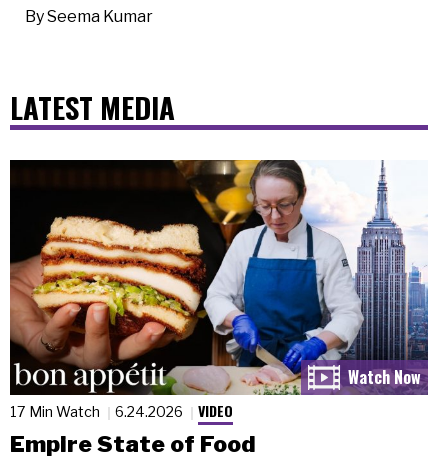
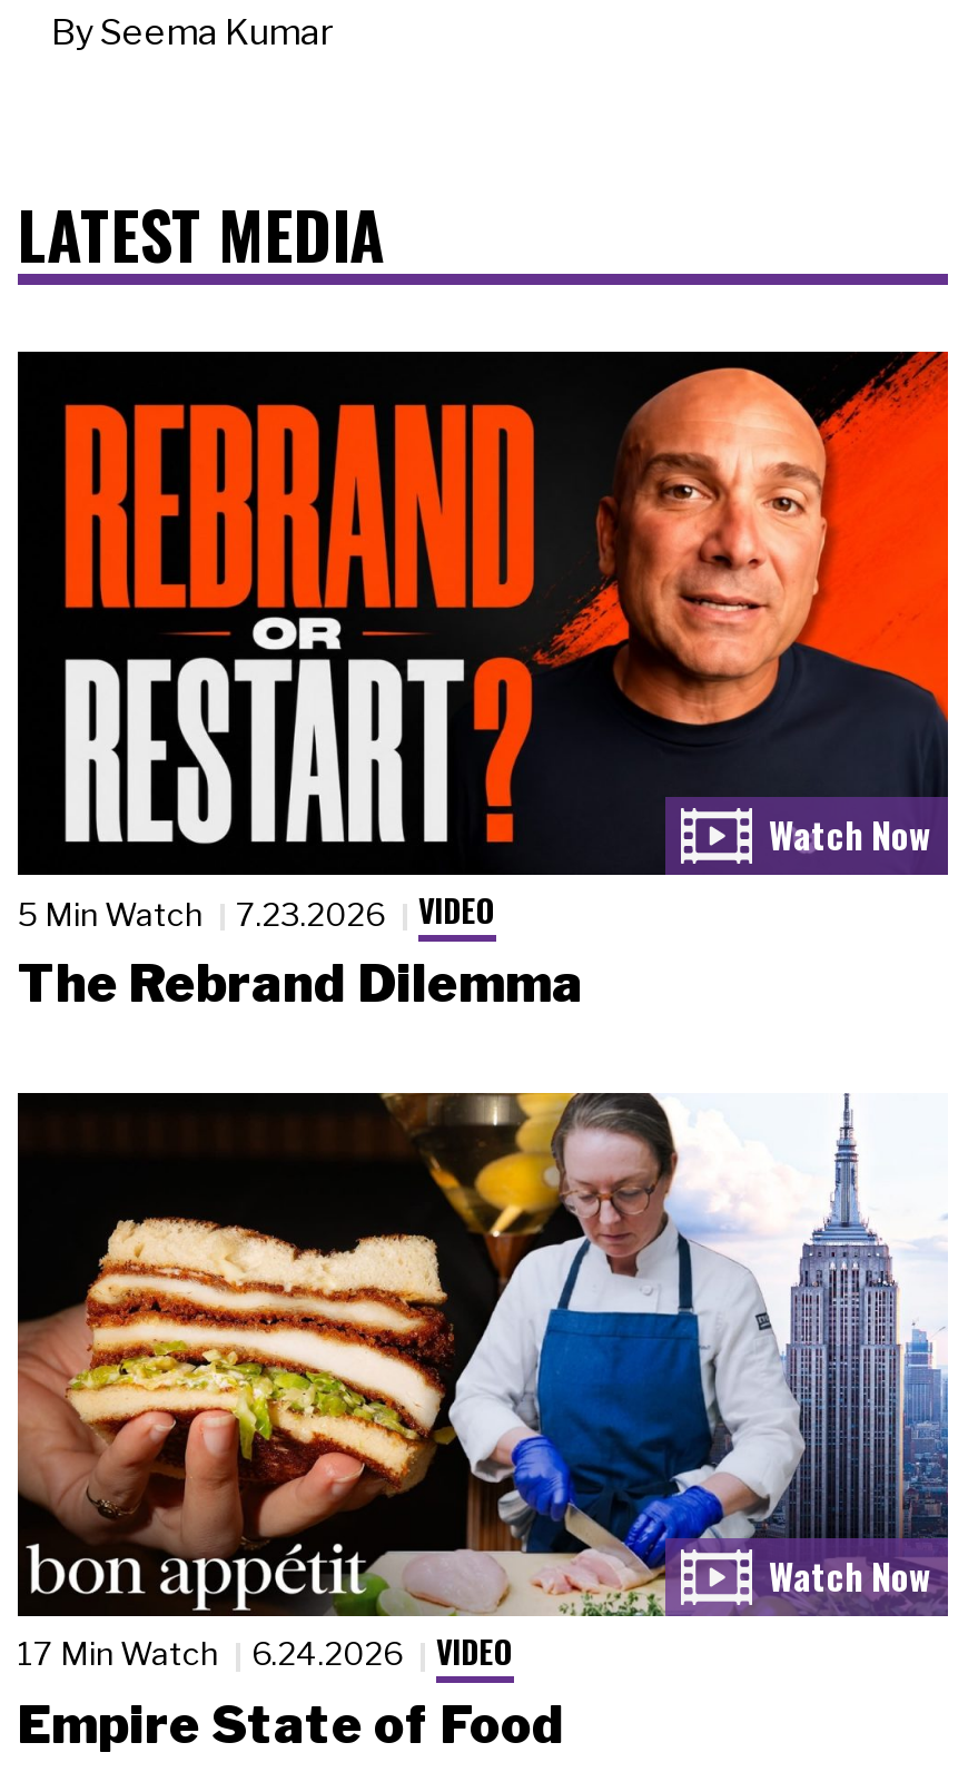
none -> [16,349,950,1015] [image] | 5 Min Watch | 7.23.2026 | VIDEO | The Rebrand Dilemma

